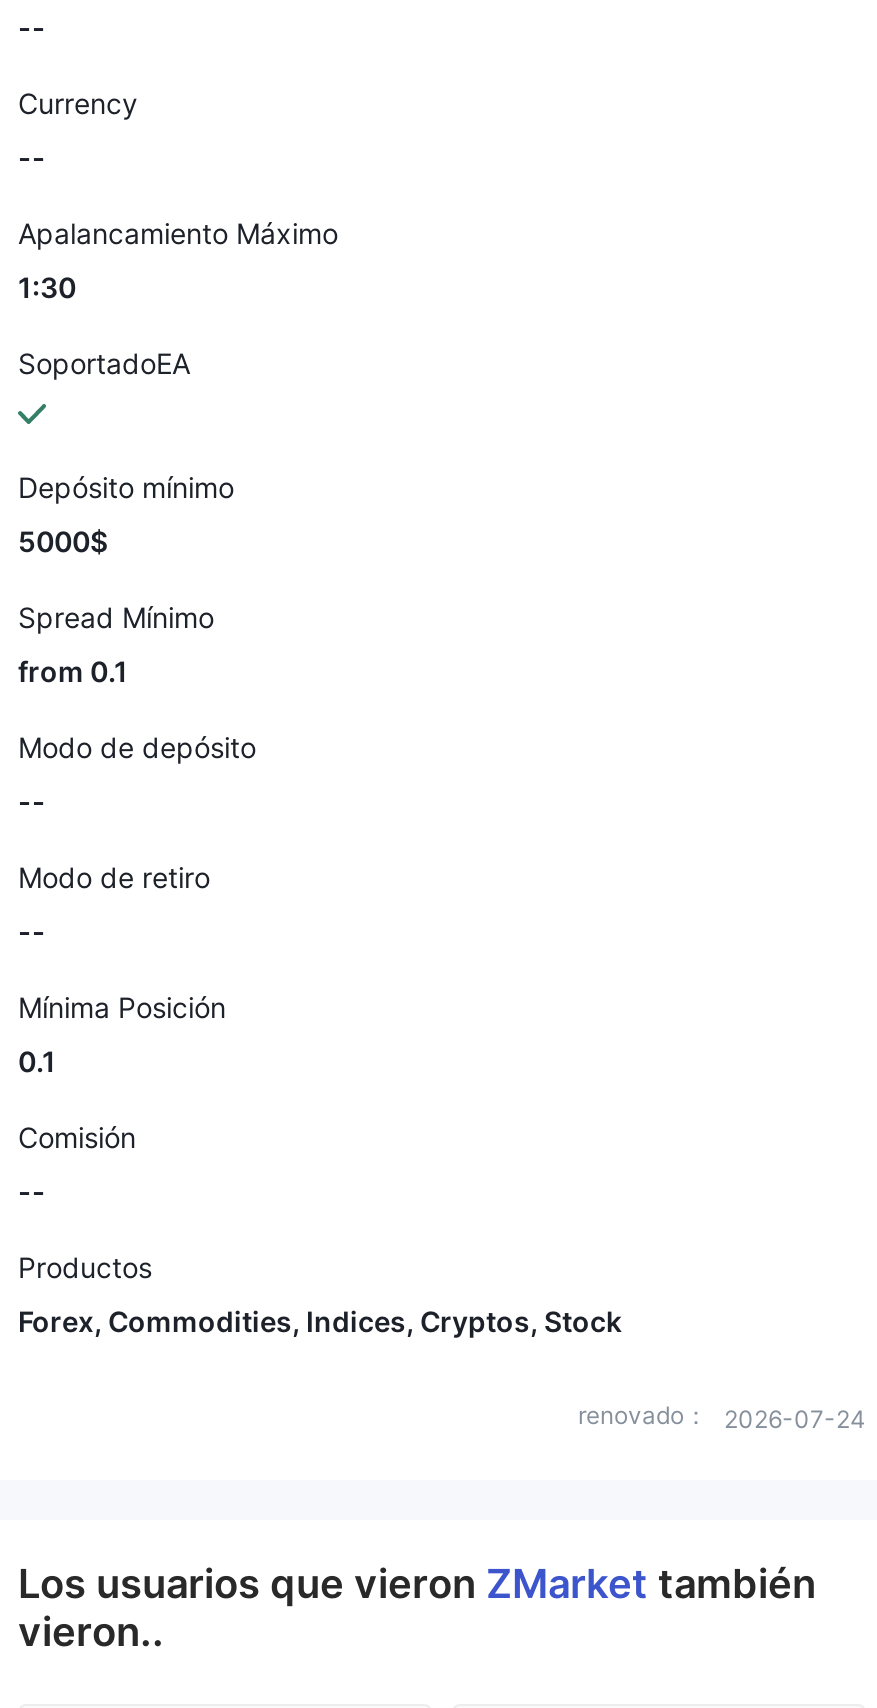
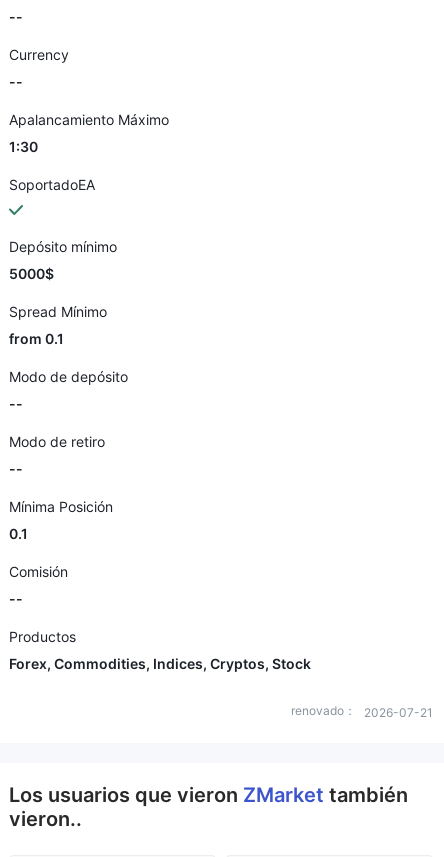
[578,1400,866,1434] renovado： 2026-07-24 -> [291,703,433,720] renovado： 2026-07-21

